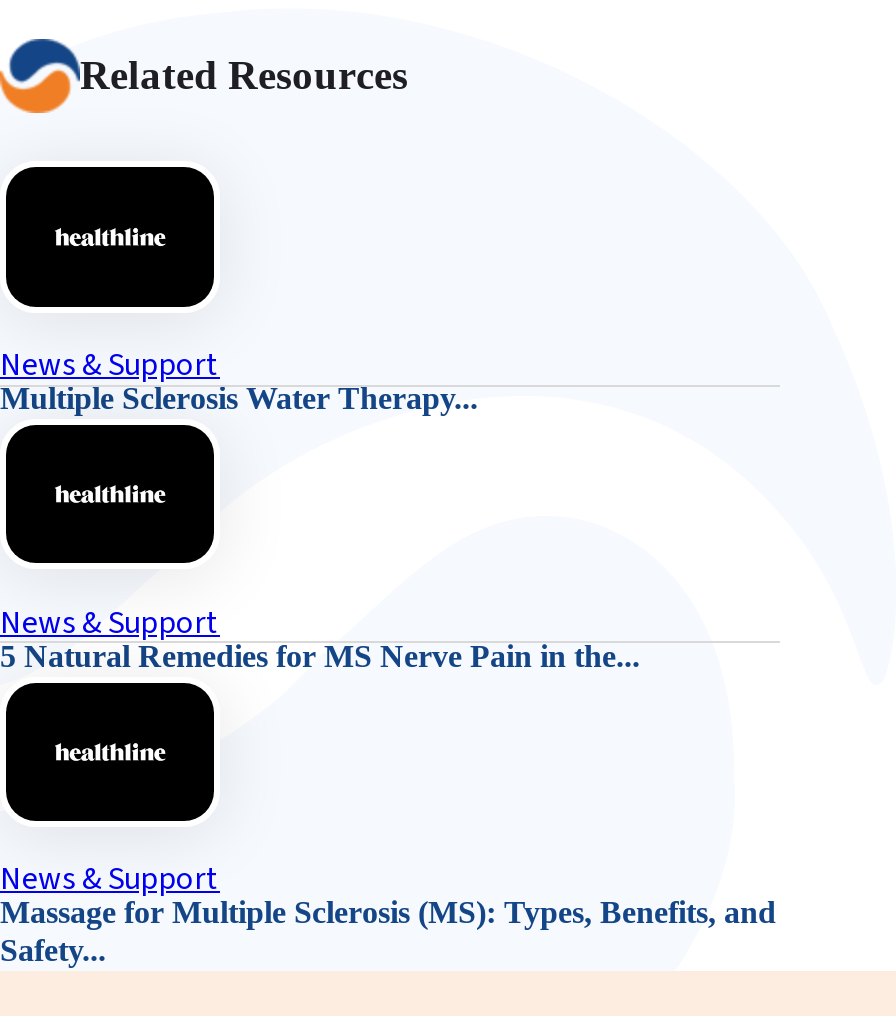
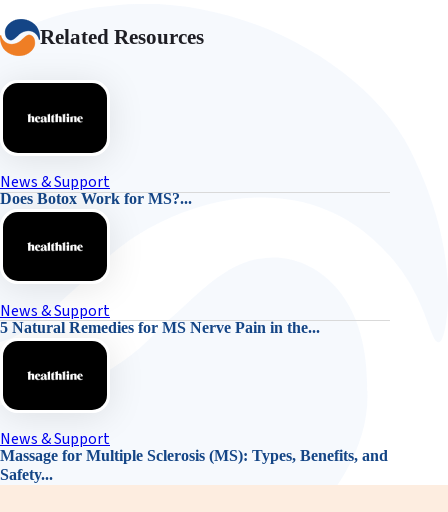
[0,381,478,417] Multiple Sclerosis Water Therapy... -> [0,190,192,208] Does Botox Work for MS?...

